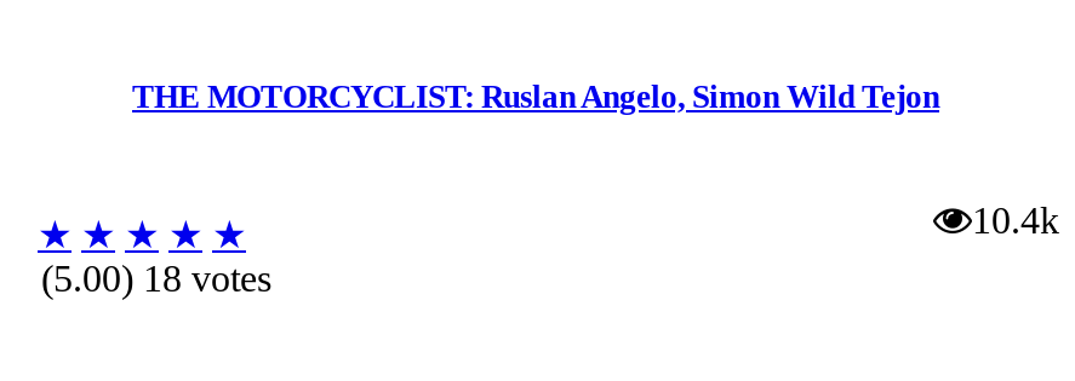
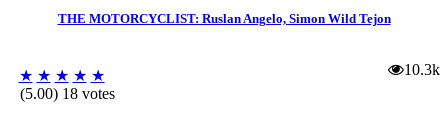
[972,201,1059,242] 10.4k -> [404,61,440,78] 10.3k

